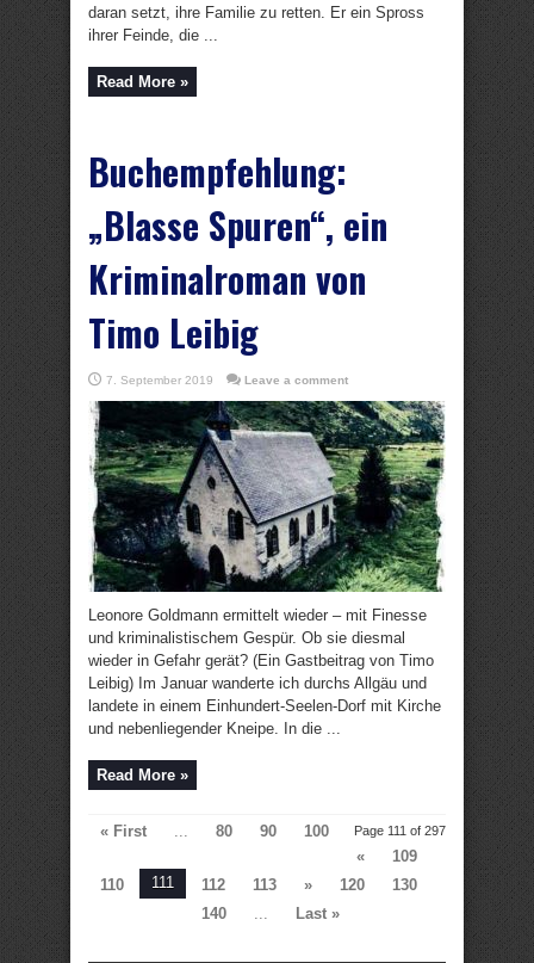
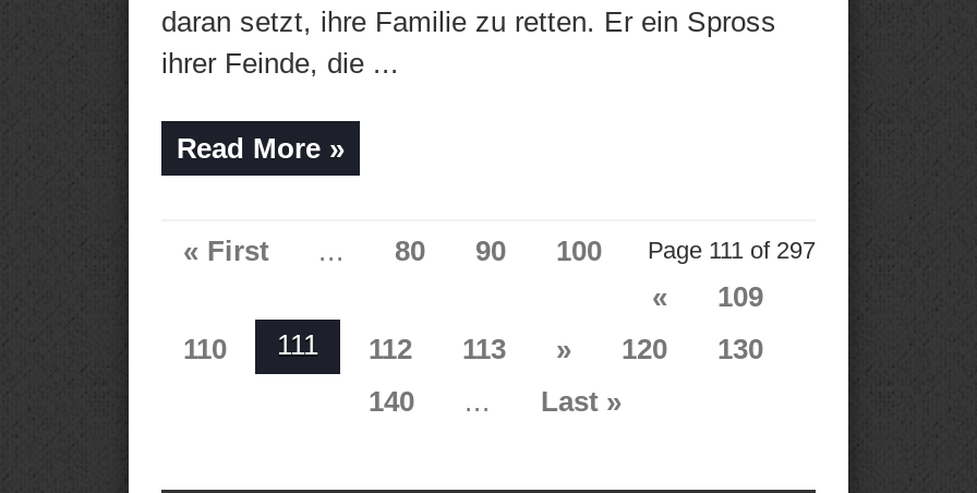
[88,144,387,387] Buchempfehlung: | „Blasse Spuren“, ein | Kriminalroman von | Timo Leibig | 7. September 2019 | Leave a comment -> none
[88,400,445,784] [image] | Leonore Goldmann ermittelt wieder – mit Finesse | und kriminalistischem Gespür. Ob sie diesmal | wieder in Gefahr gerät? (Ein Gastbeitrag von Timo | Leibig) Im Januar wanderte ich durchs Allgäu und | landete in einem Einhundert-Seelen-Dorf mit Kirche | und nebenliegender Kneipe. In die ... | Read More » -> none

